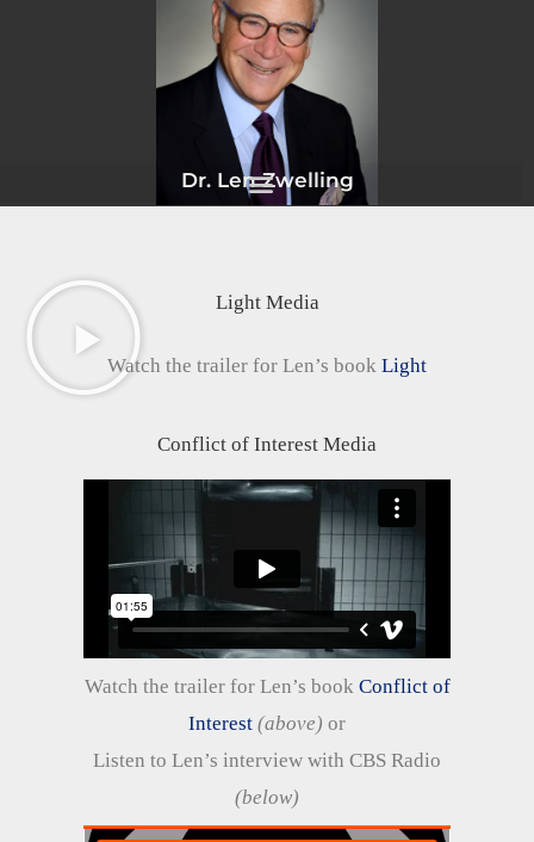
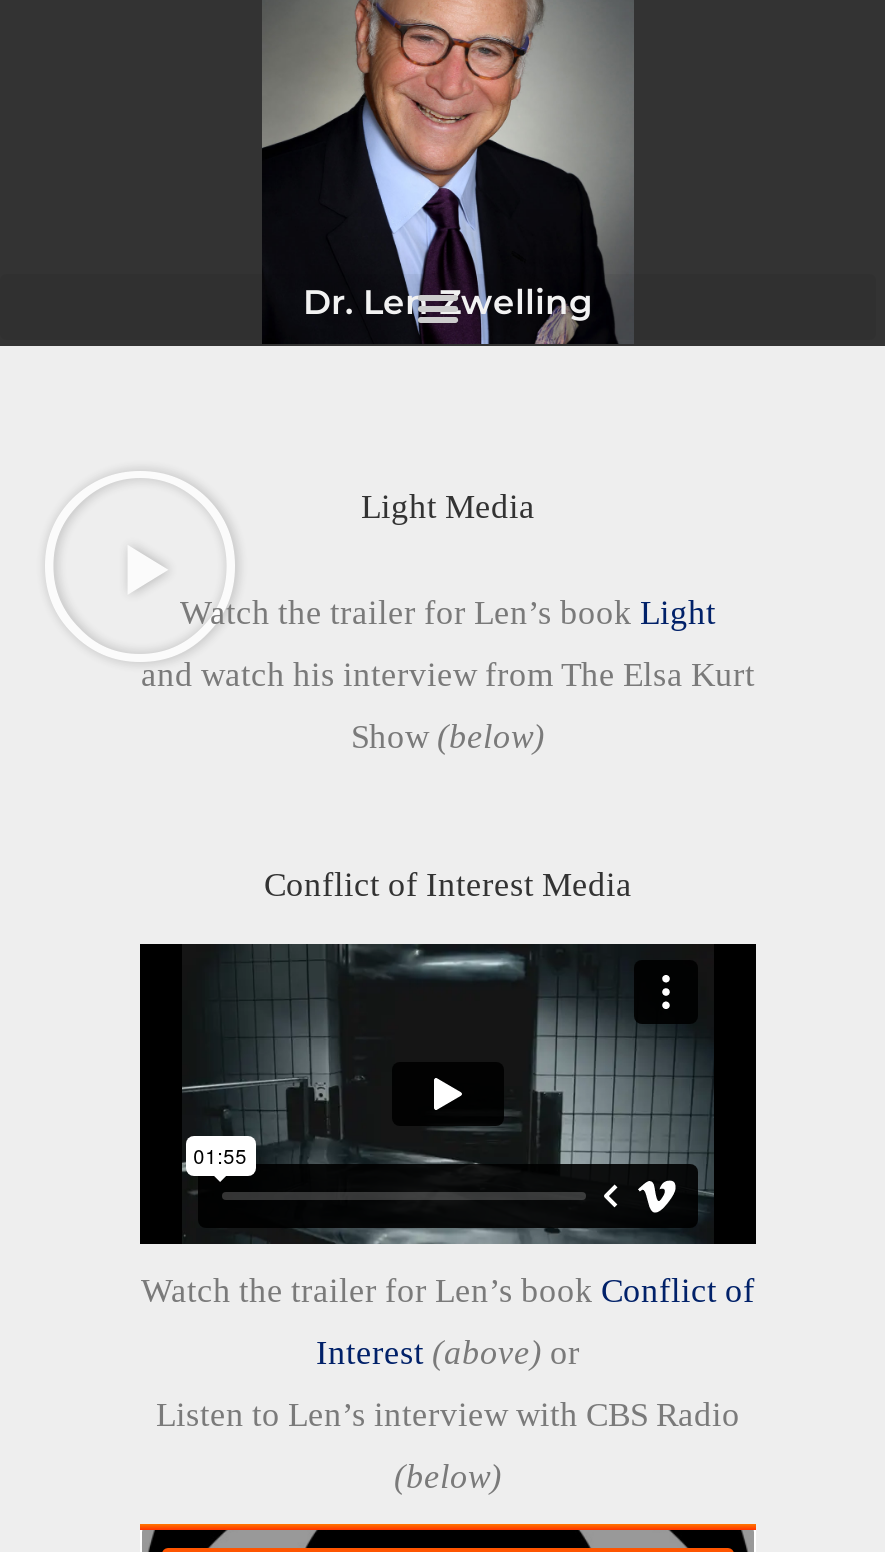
none -> [141,656,755,756] and watch his interview from The Elsa Kurt | Show (below)

